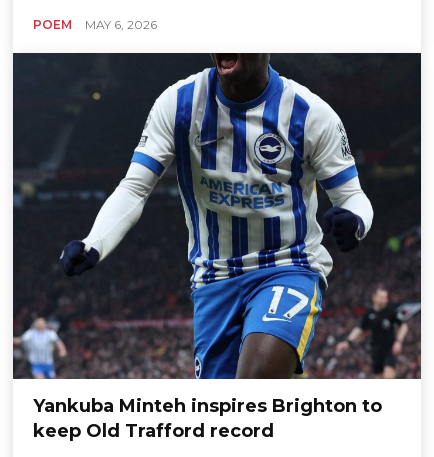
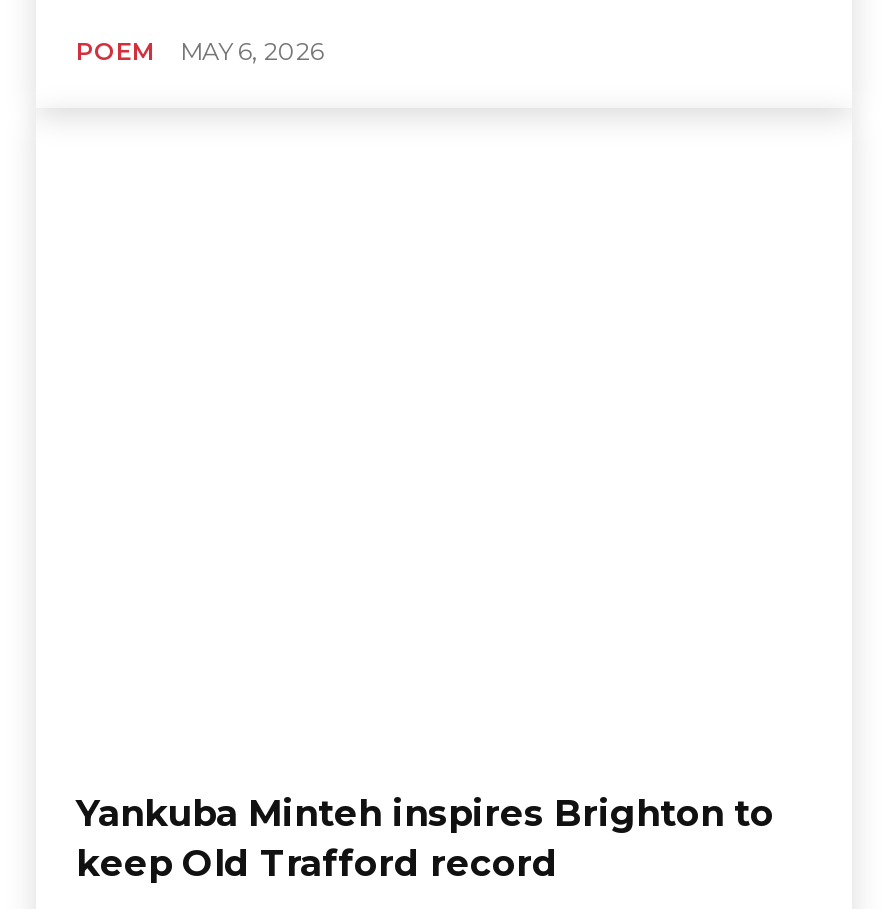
[12,52,422,380] [image] -> none

